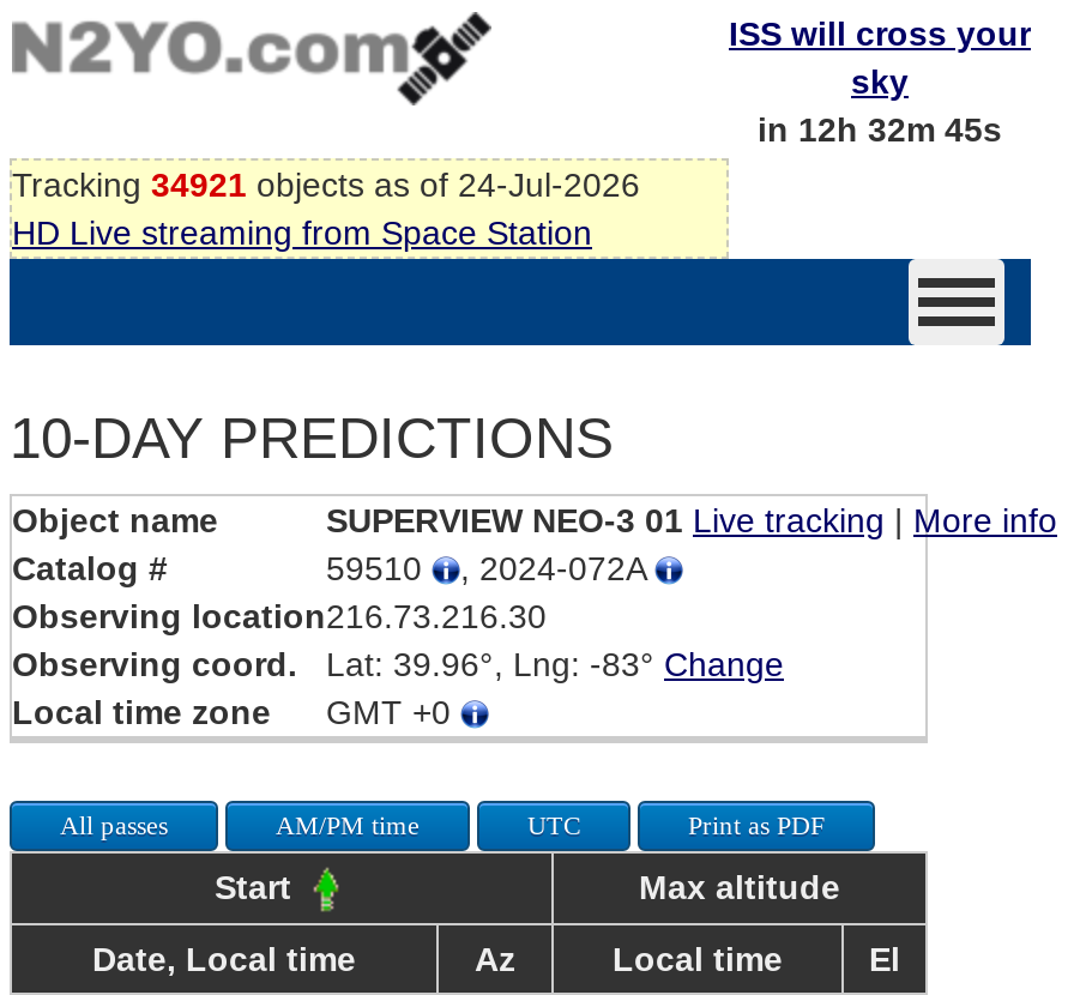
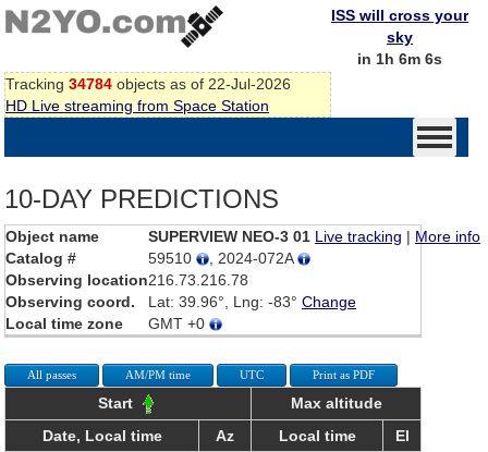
[758,110,1002,149] in 12h 32m 45s -> [357,50,442,68] in 1h 6m 6s
[12,165,640,203] Tracking 34921 objects as of 24-Jul-2026 -> [5,75,291,92] Tracking 34784 objects as of 22-Jul-2026
[12,597,547,635] Observing location216.73.216.30 -> [5,271,248,289] Observing location216.73.216.78

